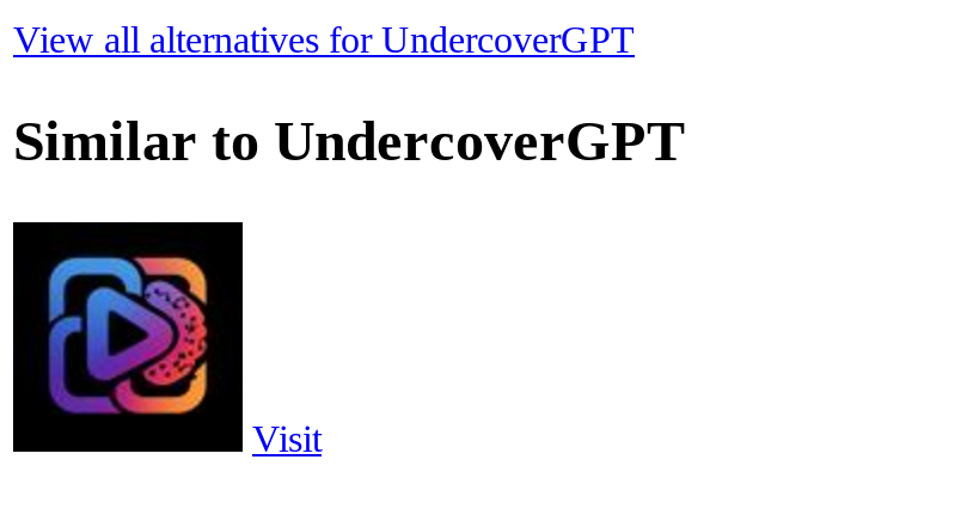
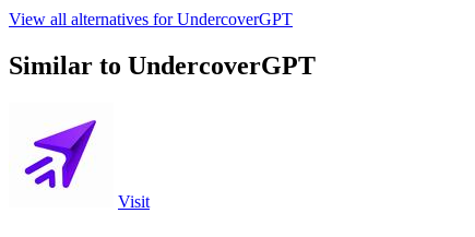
[11,220,245,454] [image] -> [9,103,114,208] [image]

